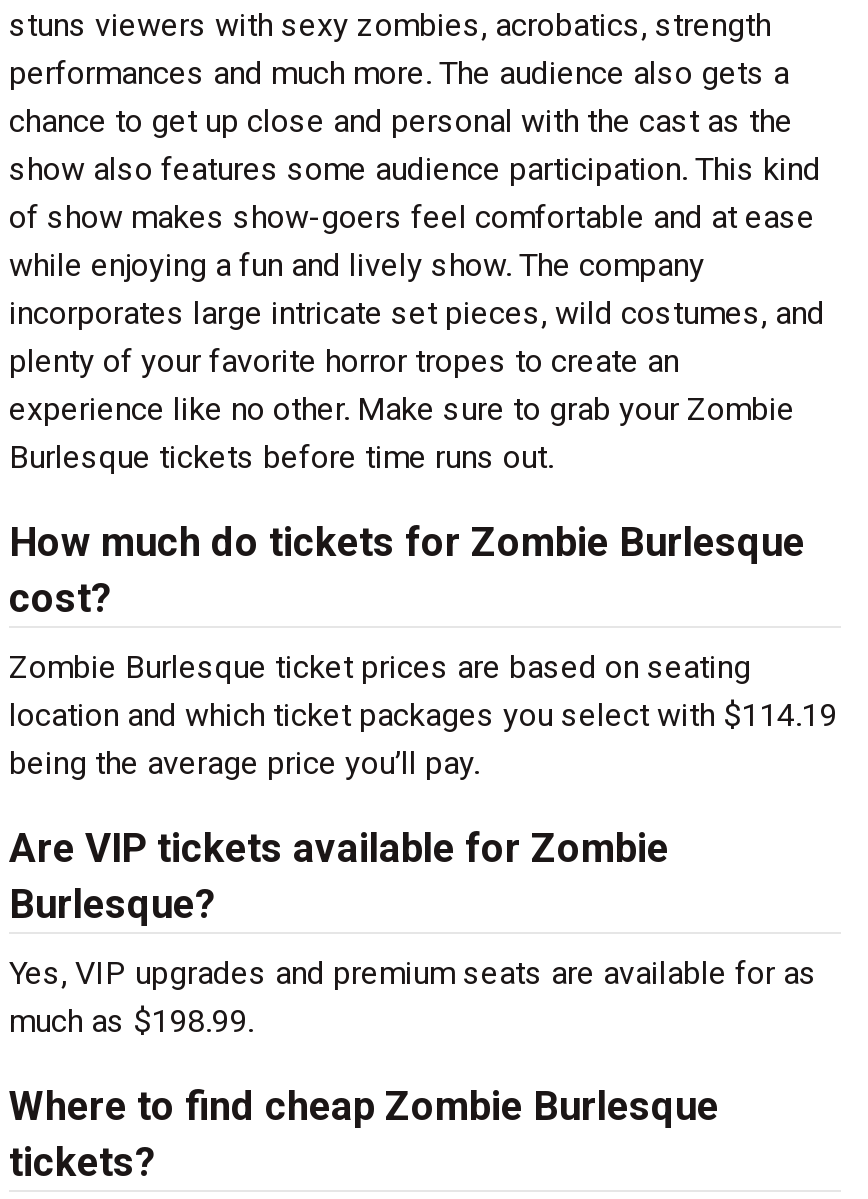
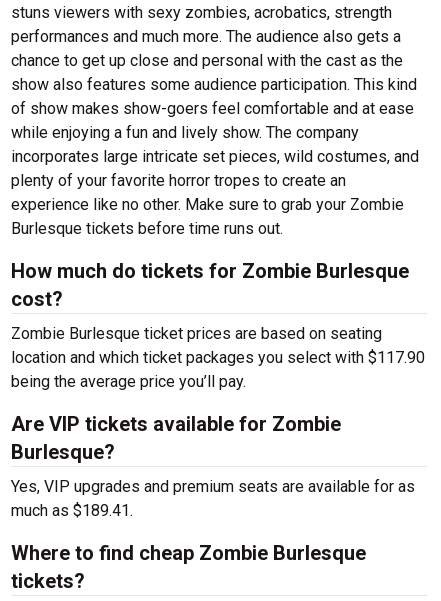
[9,696,837,734] location and which ticket packages you select with $114.19 -> [11,348,425,367] location and which ticket packages you select with $117.90
[9,1002,253,1040] much as $198.99. -> [11,501,133,520] much as $189.41.

